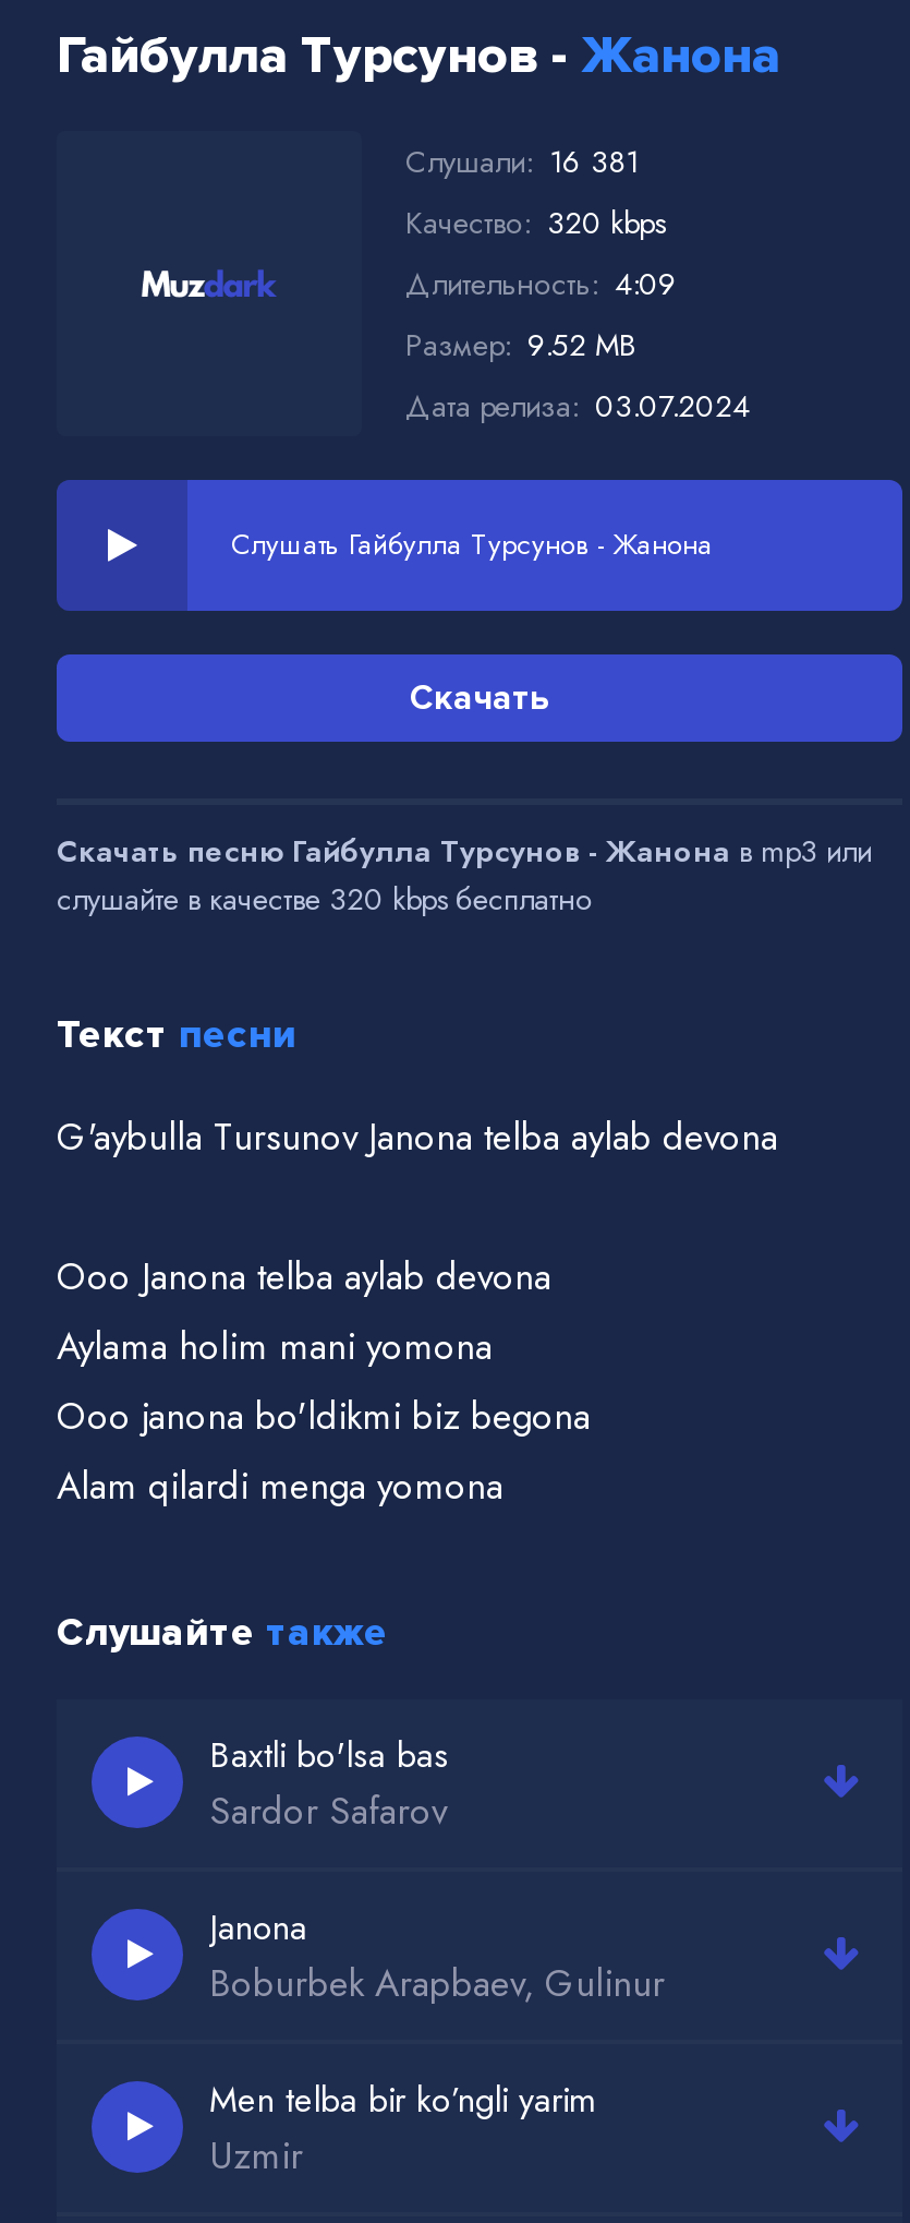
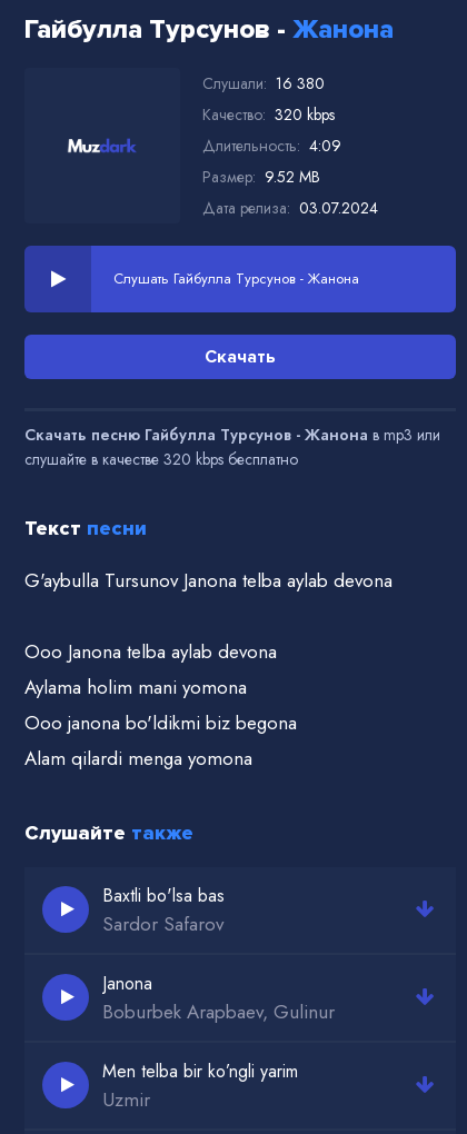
[405,139,639,182] Слушали: 16 381 -> [202,72,325,94] Слушали: 16 380

